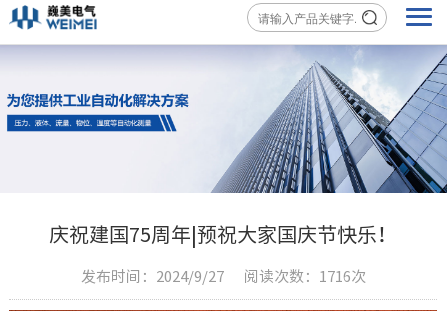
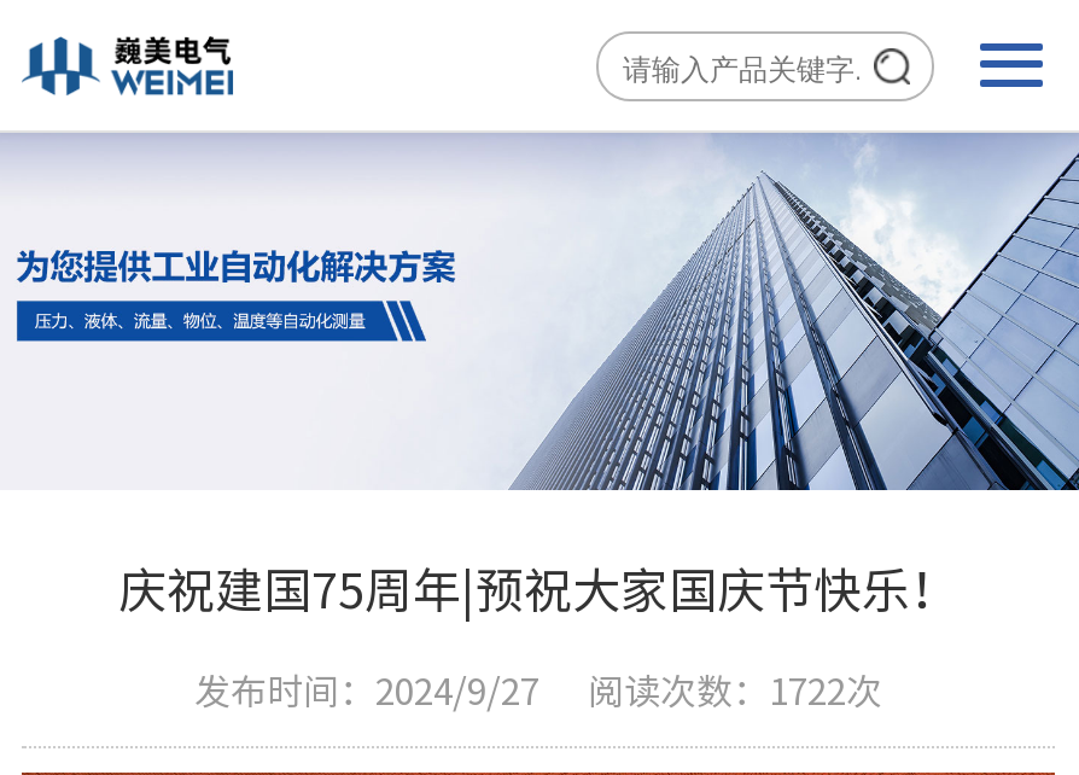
[80,269,365,284] 发布时间：2024/9/27 阅读次数：1716次 -> [194,673,882,709] 发布时间：2024/9/27 阅读次数：1722次

